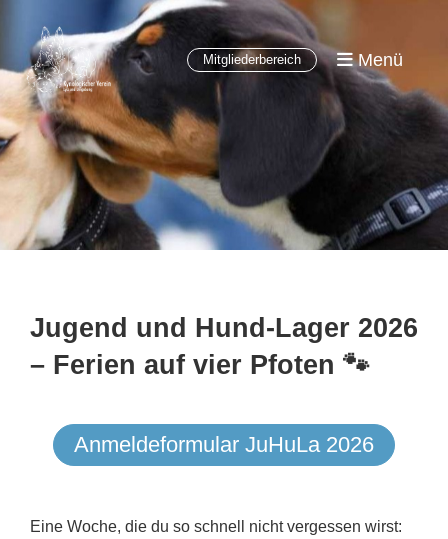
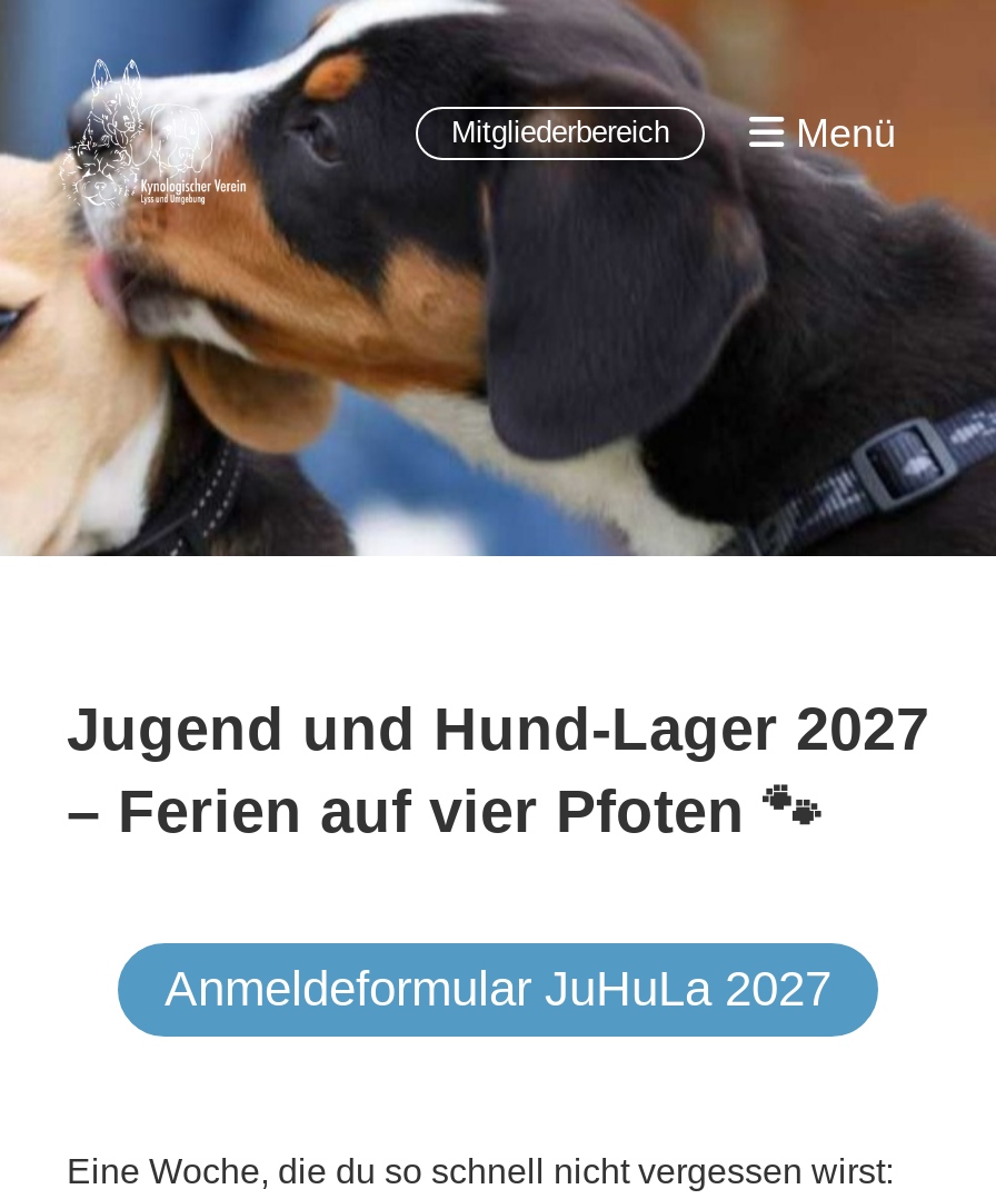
[30,313,418,343] Jugend und Hund-Lager 2026 -> [67,696,929,763] Jugend und Hund-Lager 2027
[74,432,374,457] Anmeldeformular JuHuLa 2026 -> [165,961,831,1017] Anmeldeformular JuHuLa 2027

